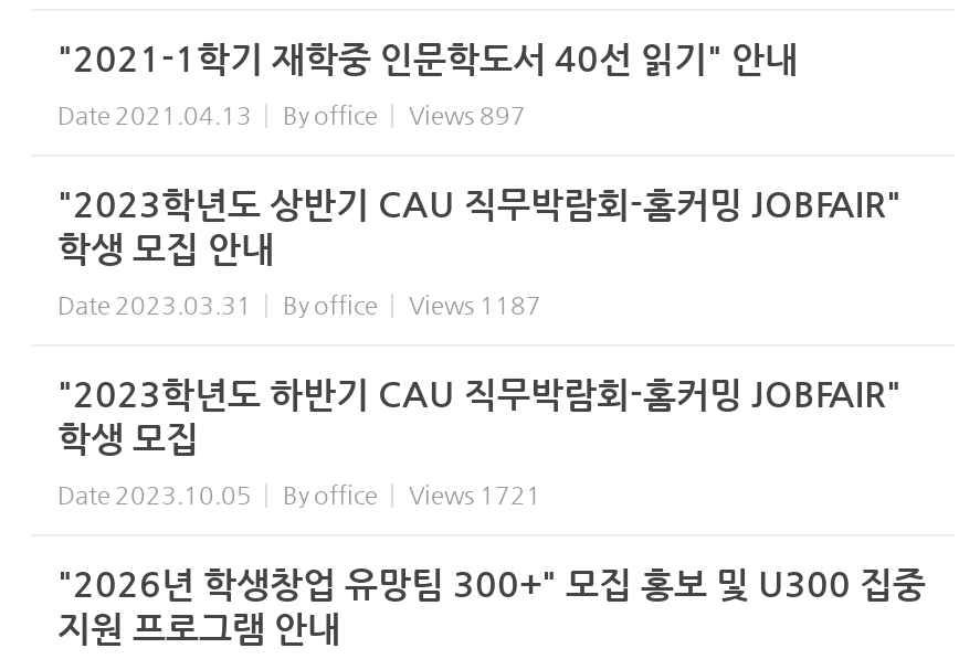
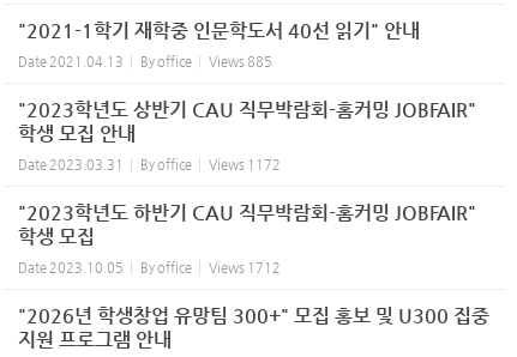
[57,102,526,130] Date 2021.04.13 By office Views 897 -> [18,54,272,69] Date 2021.04.13 By office Views 885
[57,291,541,320] Date 2023.03.31 By office Views 1187 -> [18,157,281,173] Date 2023.03.31 By office Views 1172
[57,481,541,510] Date 2023.10.05 By office Views 1721 -> [18,260,281,276] Date 2023.10.05 By office Views 1712

